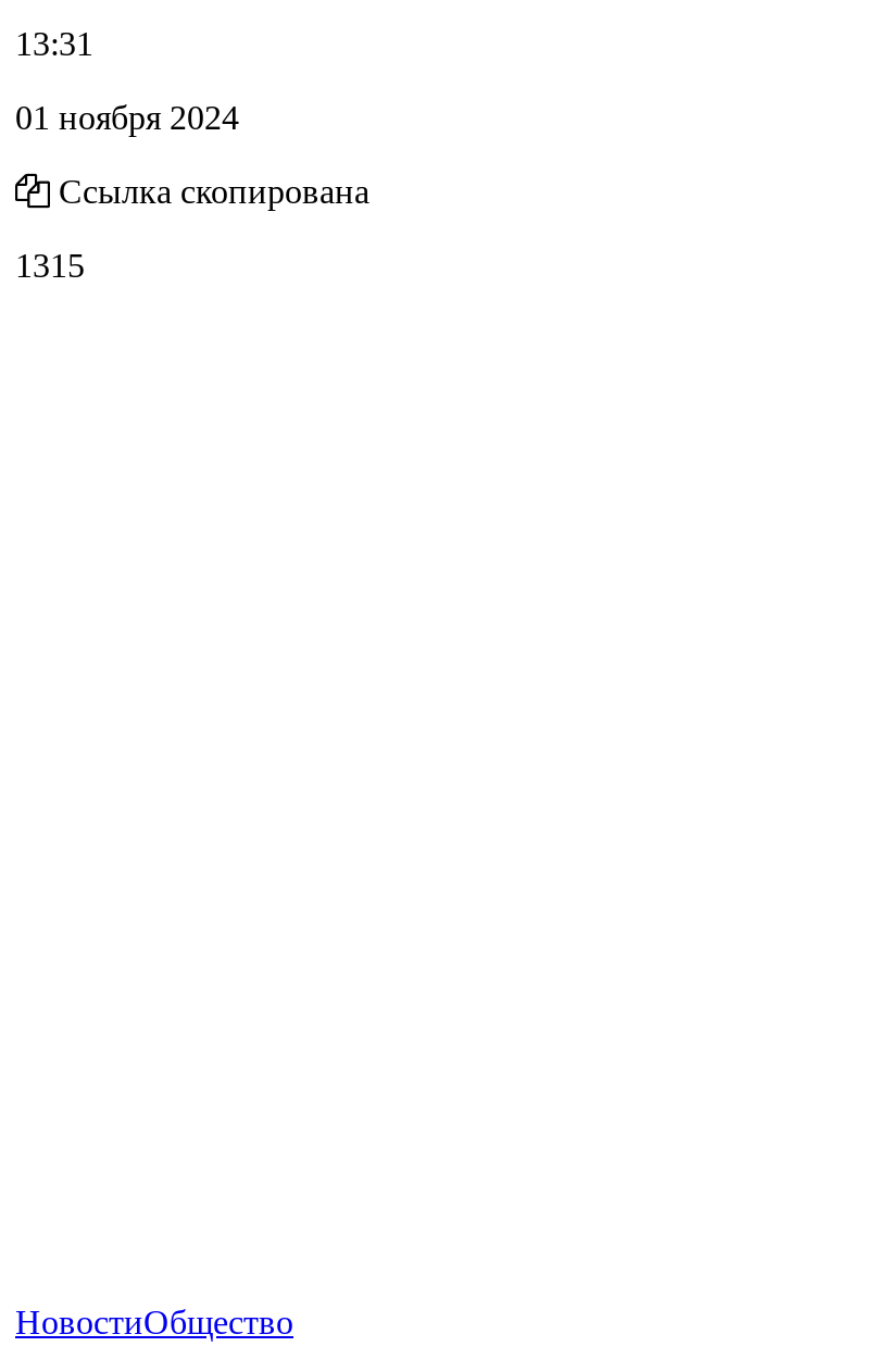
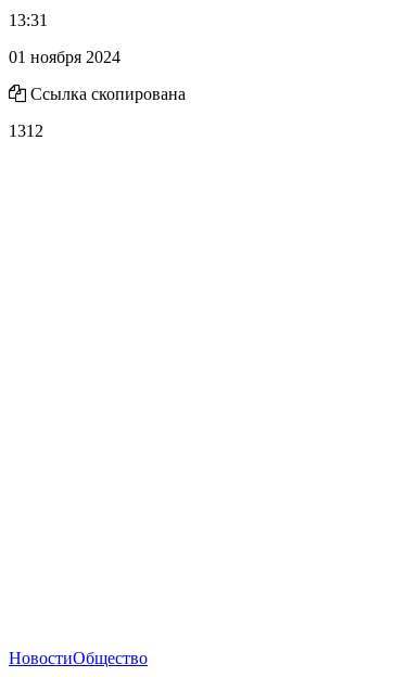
[15,246,85,283] 1315 -> [9,121,43,140] 1312

